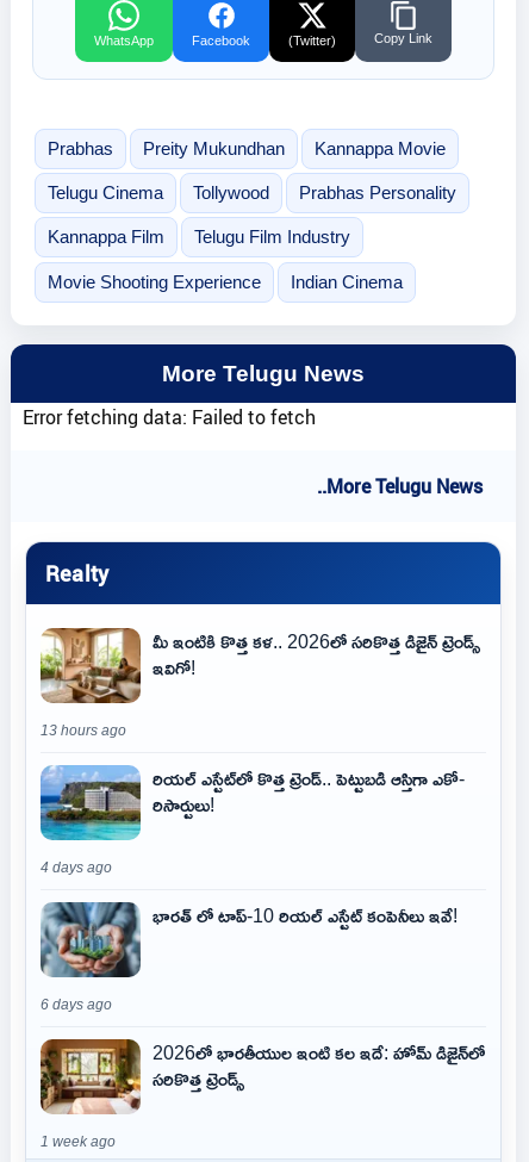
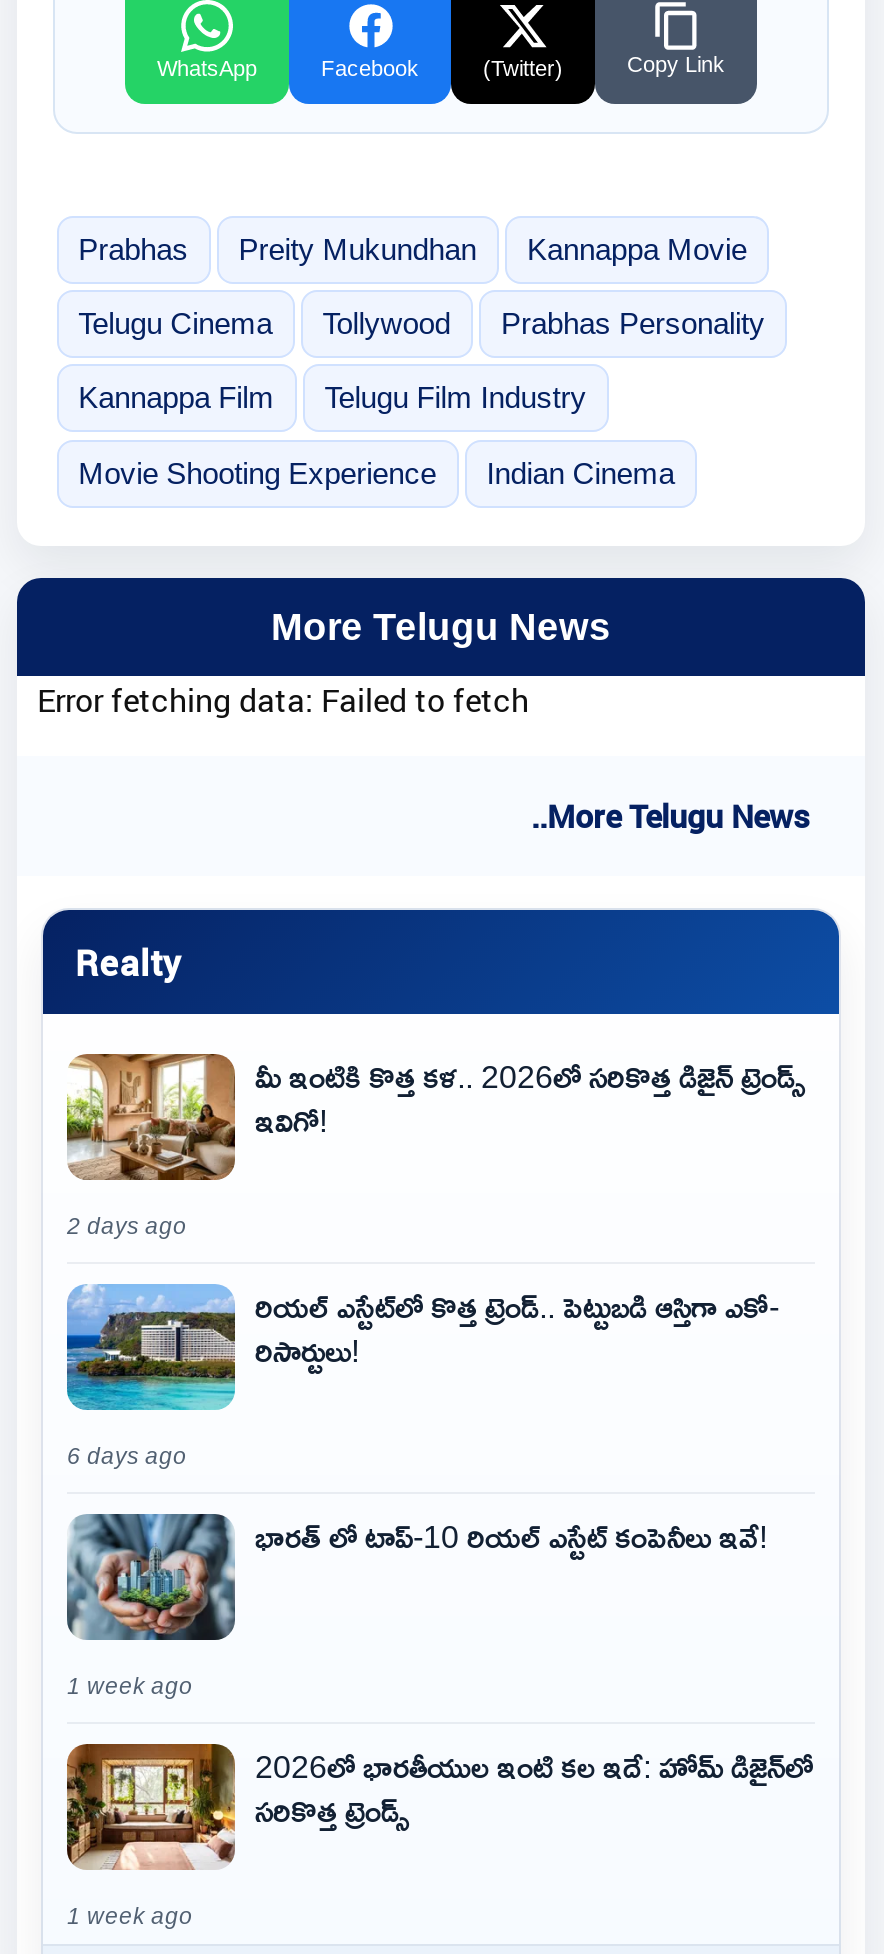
[41,724,126,738] 13 hours ago -> [67,1215,187,1239] 2 days ago
[41,861,112,875] 4 days ago -> [67,1445,187,1469] 6 days ago
[41,998,112,1012] 6 days ago -> [67,1675,193,1699] 1 week ago

